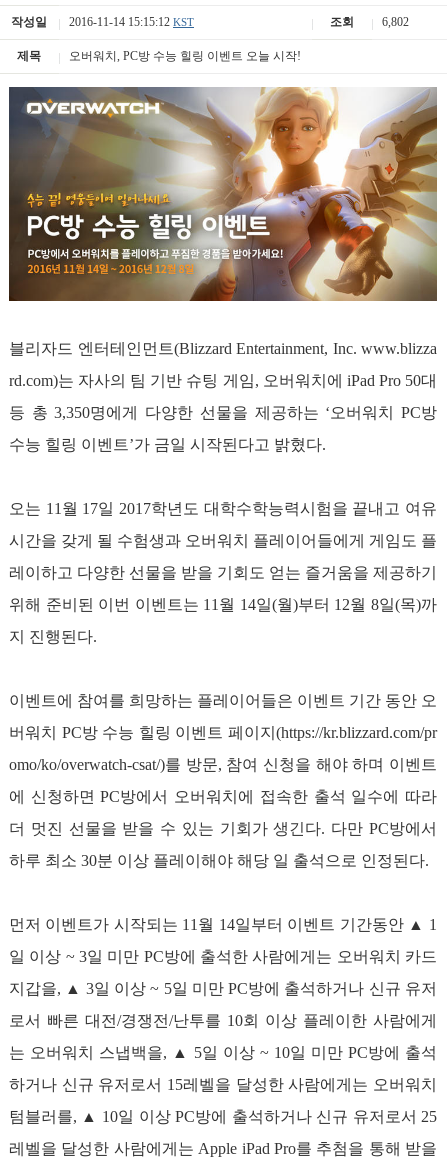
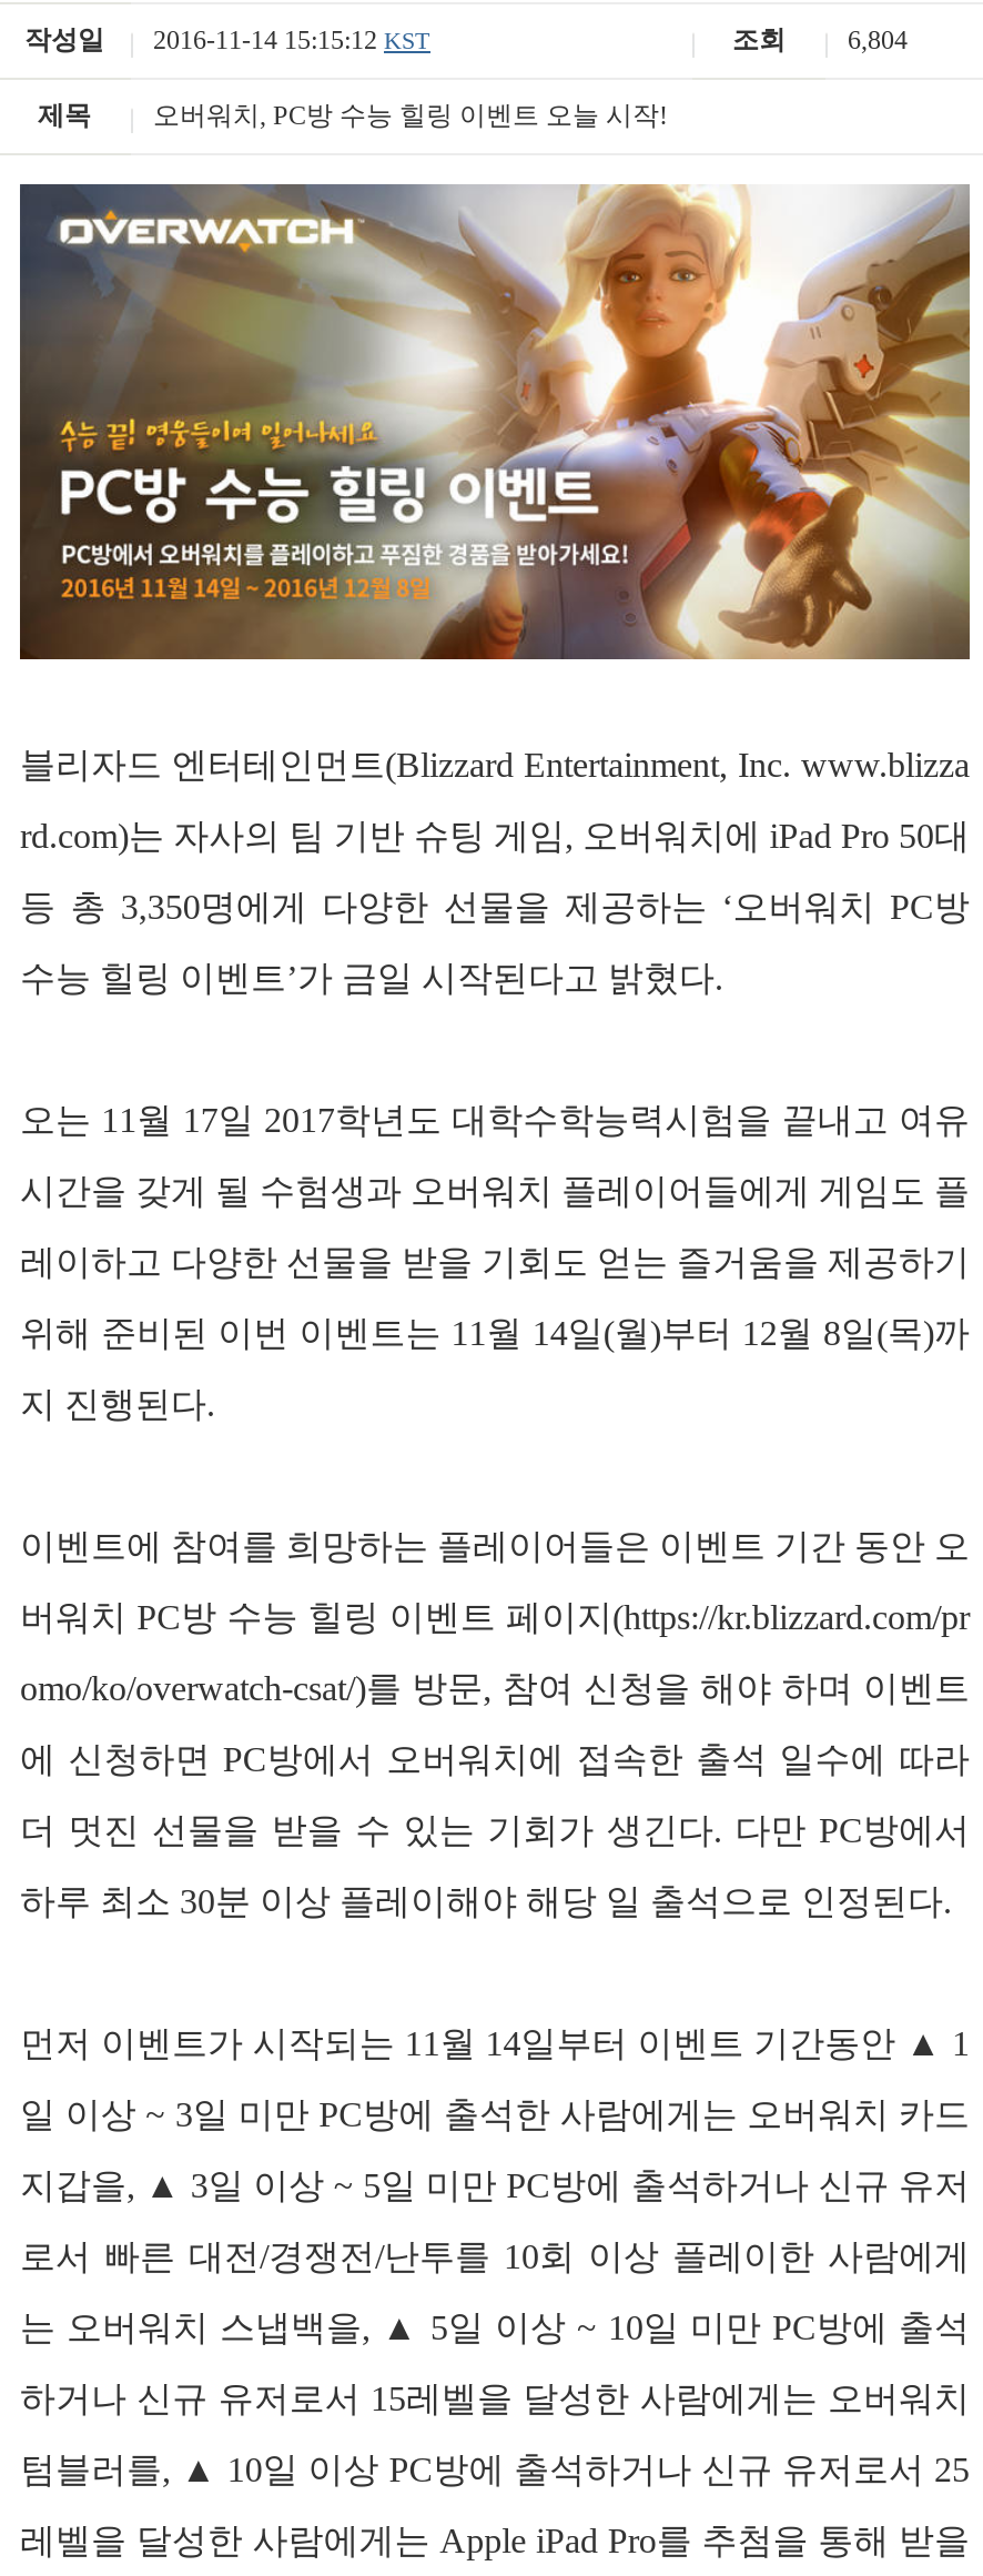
[330,15,409,29] 조회 6,802 -> [732,24,908,55] 조회 6,804

